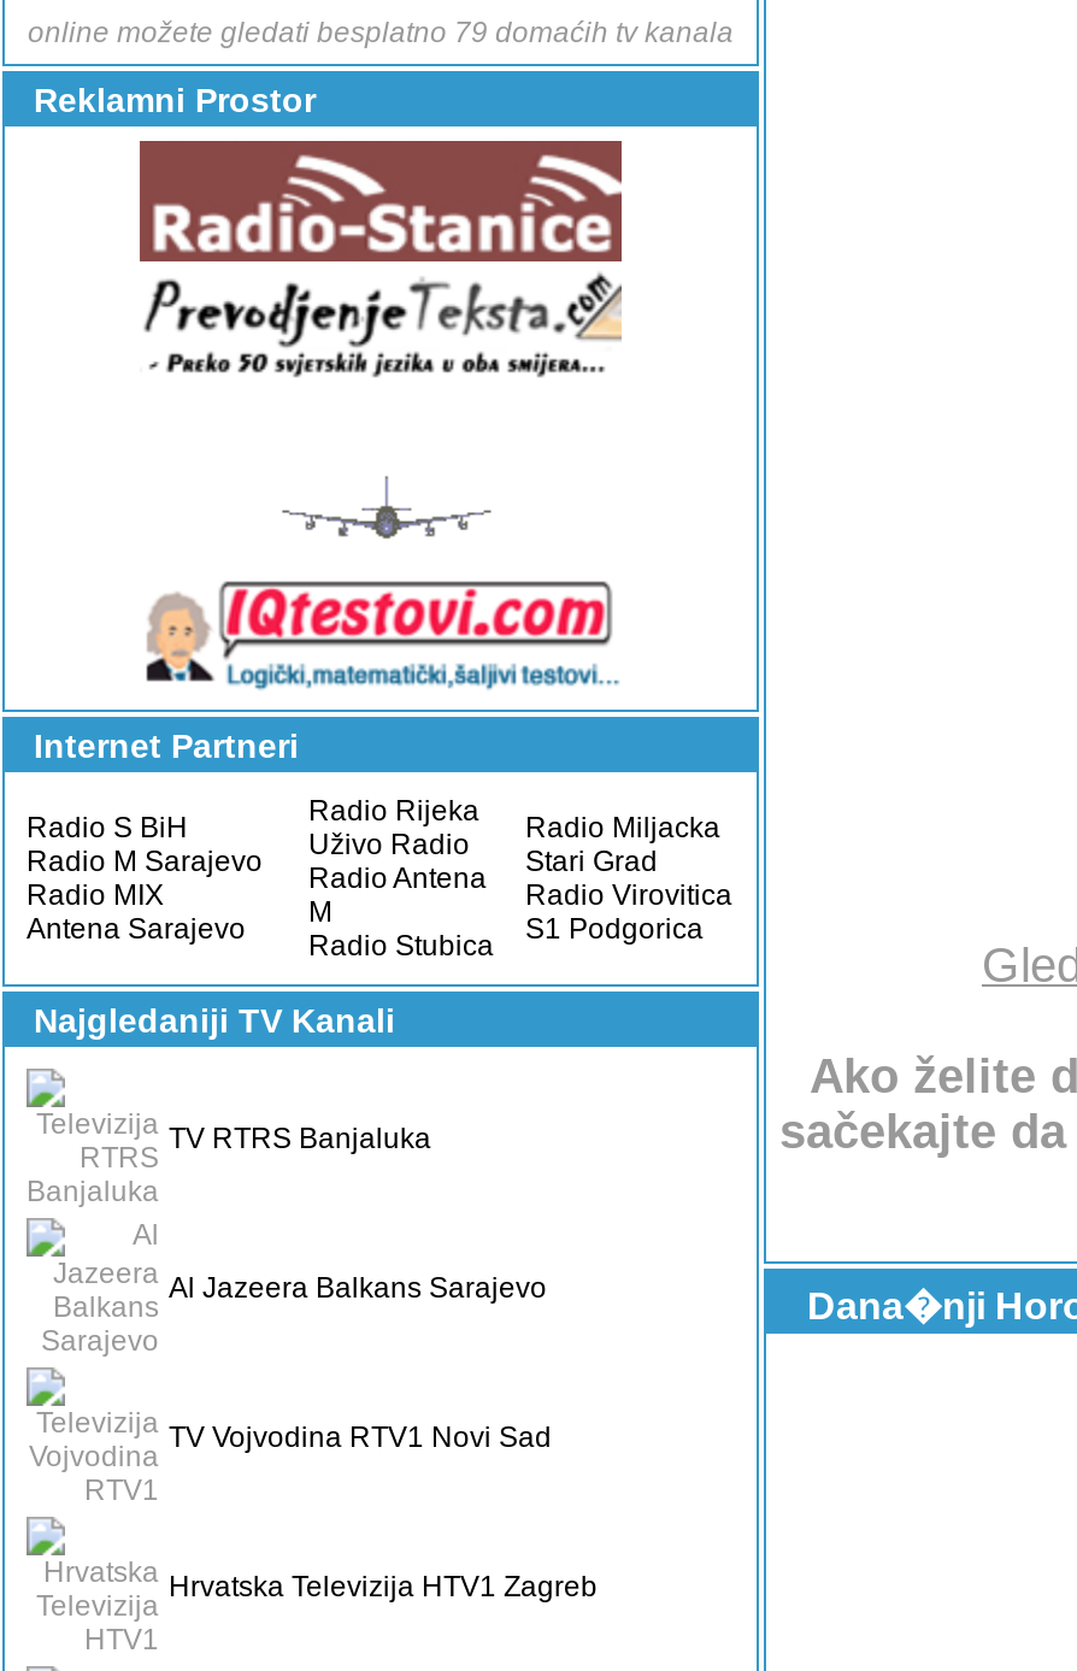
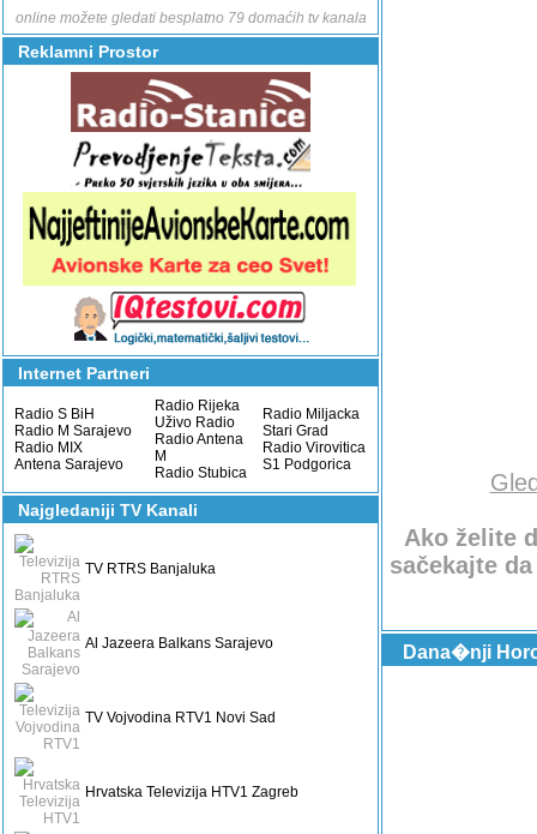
none -> [22,191,357,287] [image]

